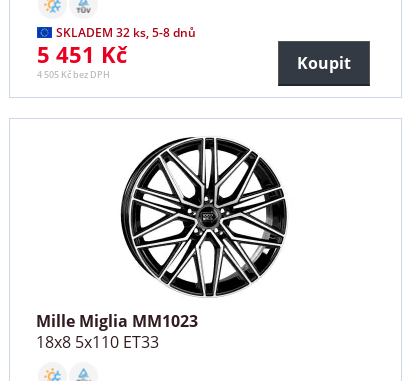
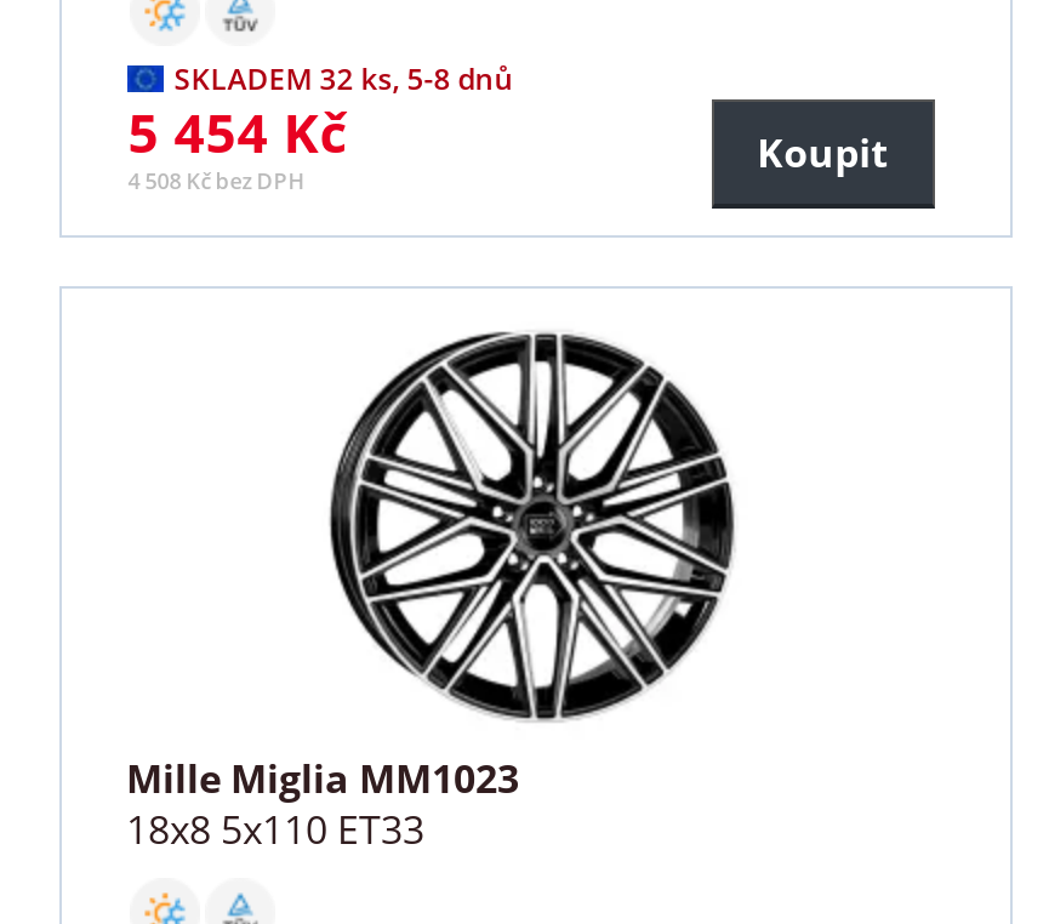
[37,39,127,69] 5 451 Kč -> [128,95,346,168] 5 454 Kč
[37,68,110,81] 4 505 Kč bez DPH -> [128,165,305,197] 4 508 Kč bez DPH

